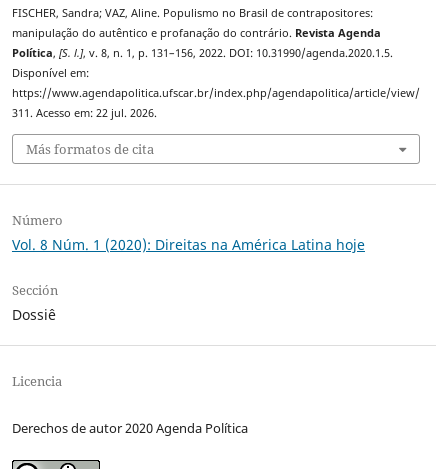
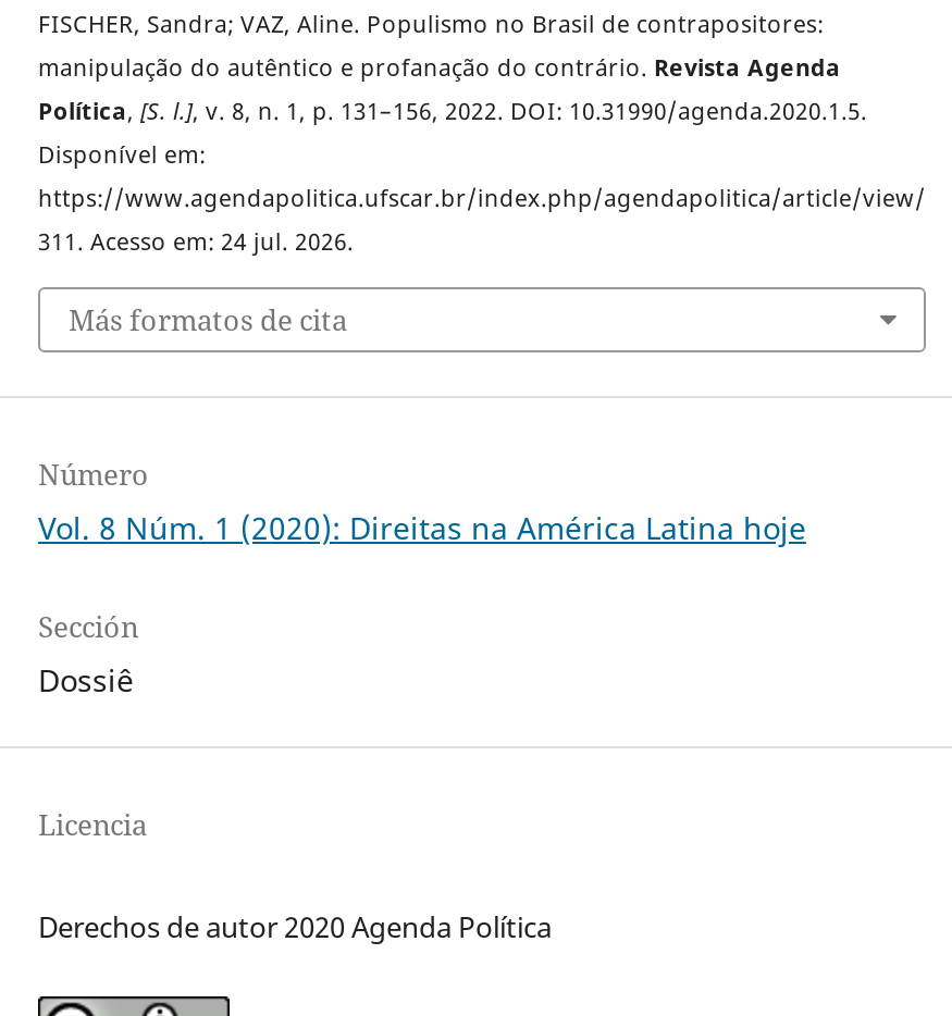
[12,106,157,120] 311. Acesso em: 22 jul. 2026. -> [38,227,354,258] 311. Acesso em: 24 jul. 2026.

